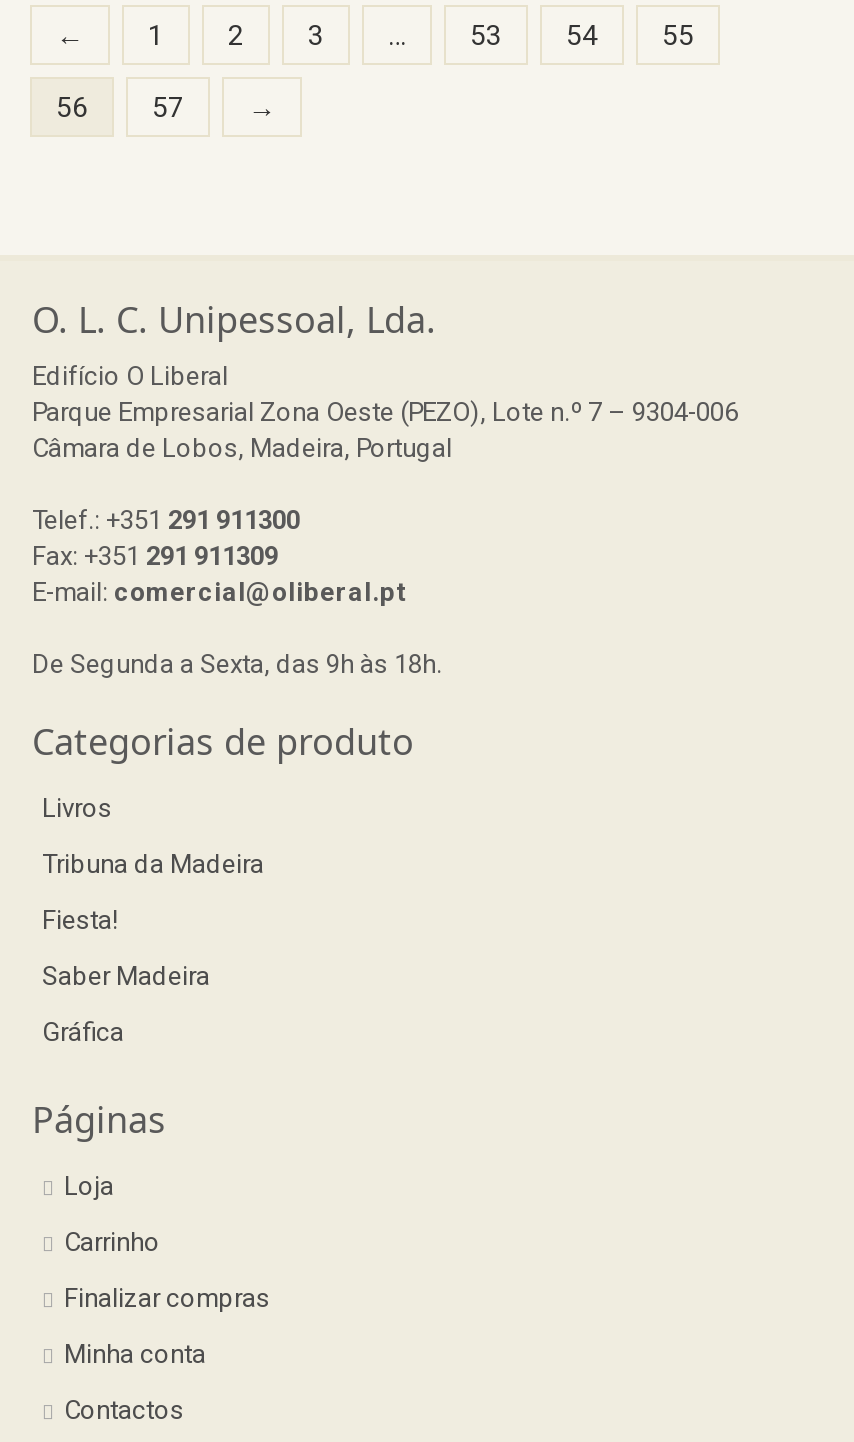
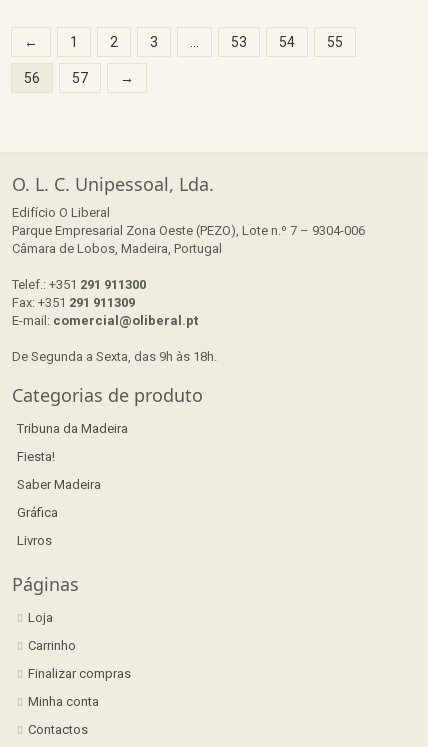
moved [42,793,112,823] -> [17,533,52,548]: Livros
moved [42,849,264,1047] -> [17,421,128,520]: Tribuna da Madeira | Fiesta! | Saber Madeira | Gráfica

